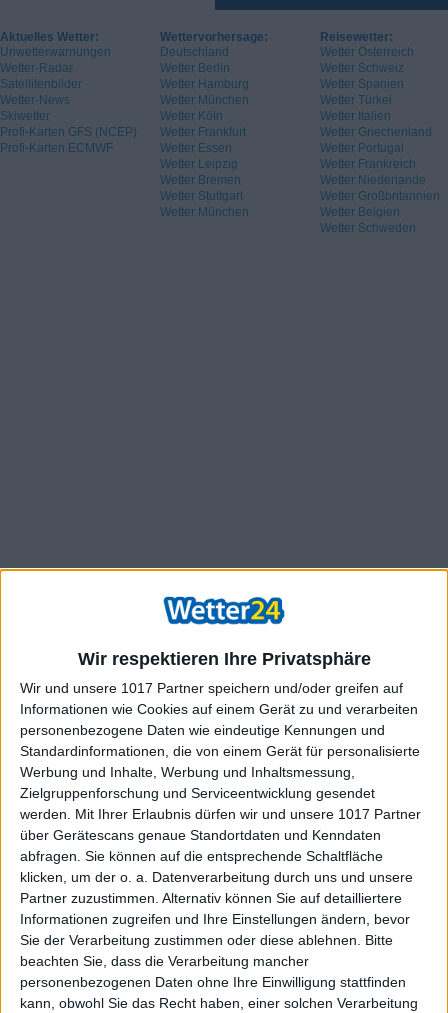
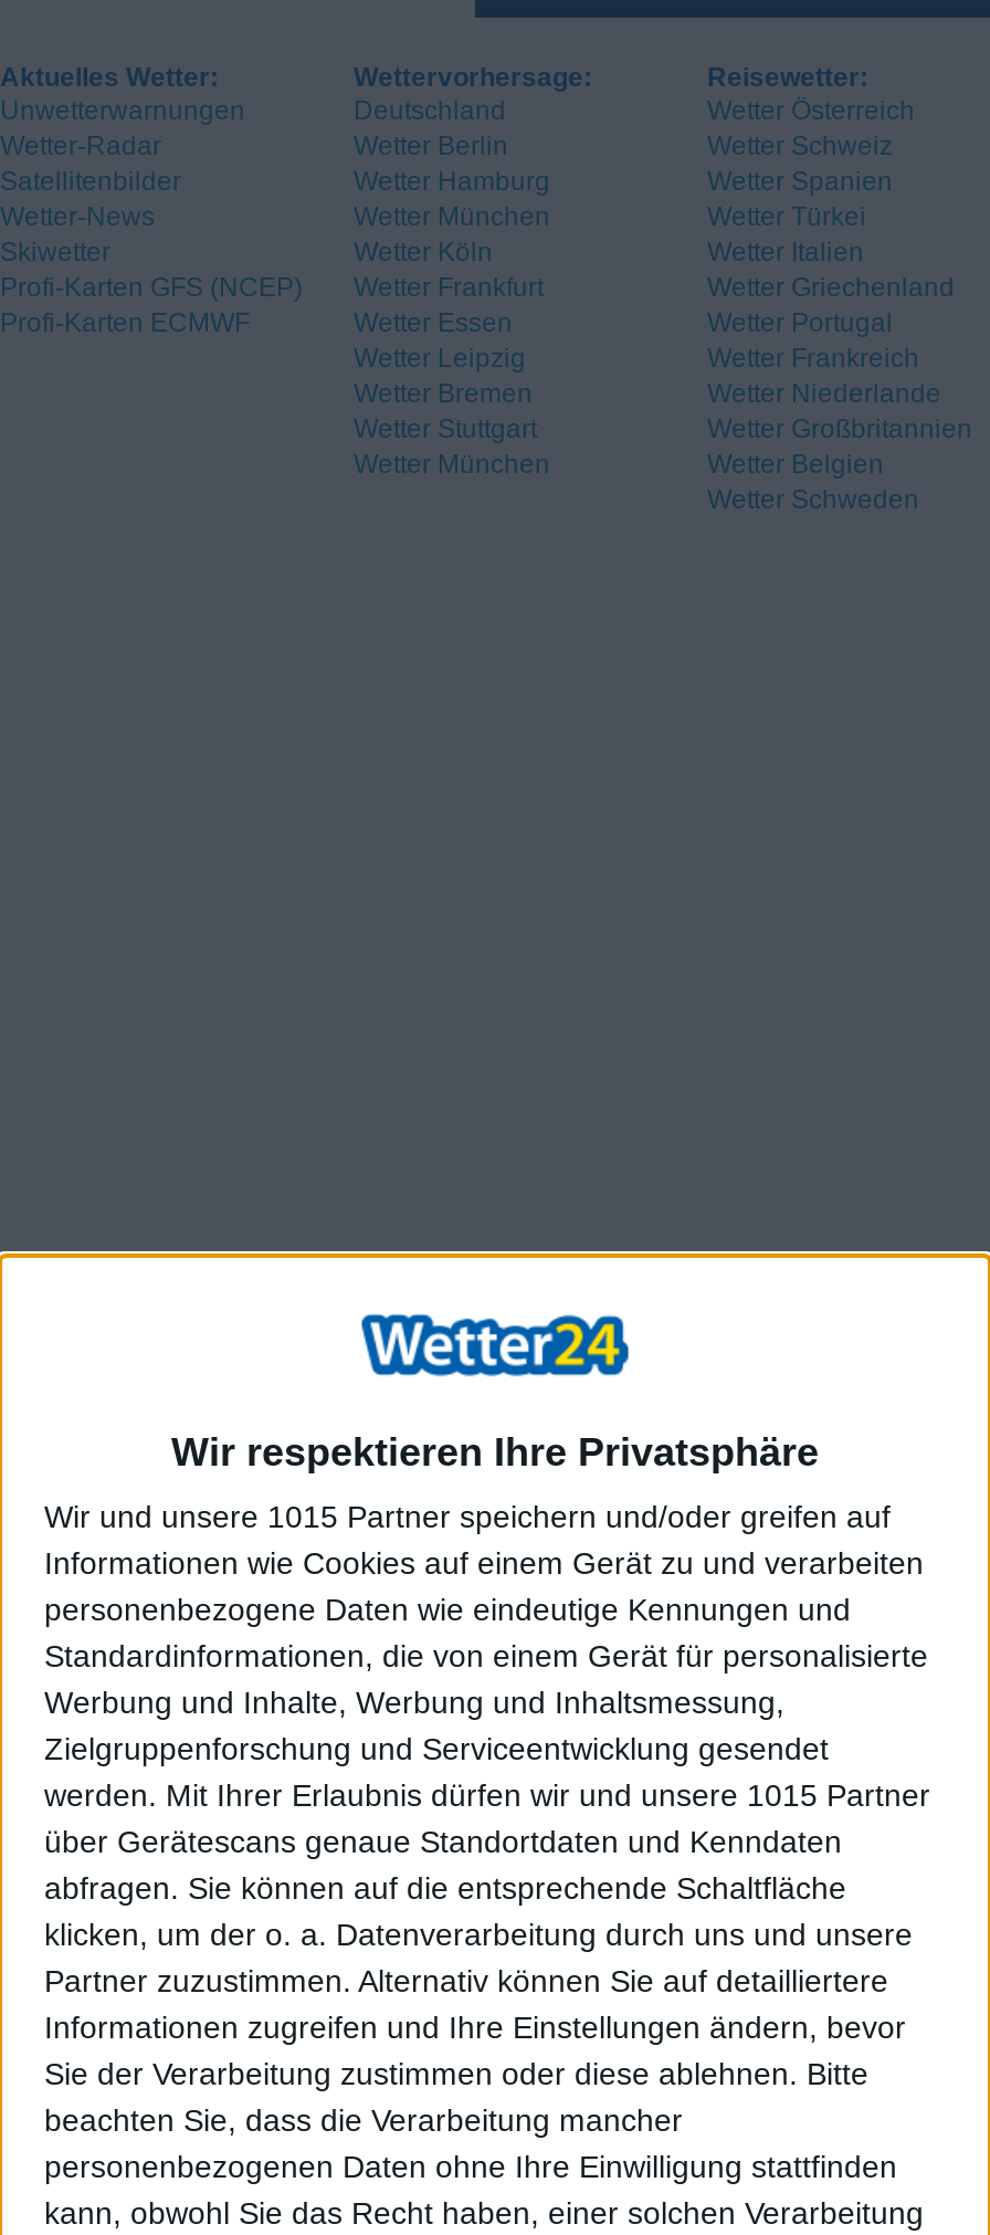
[20,680,403,696] Wir und unsere 1017 Partner speichern und/oder greifen auf -> [44,1498,891,1533] Wir und unsere 1015 Partner speichern und/oder greifen auf
[20,806,421,822] werden. Mit Ihrer Erlaubnis dürfen wir und unsere 1017 Partner -> [44,1777,930,1812] werden. Mit Ihrer Erlaubnis dürfen wir und unsere 1015 Partner

